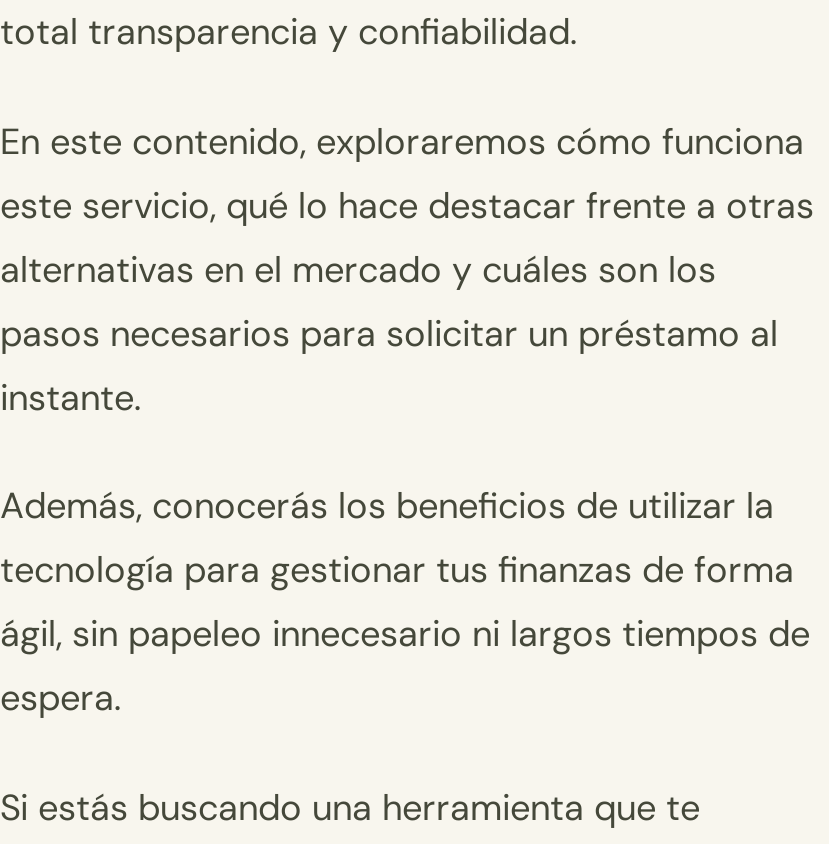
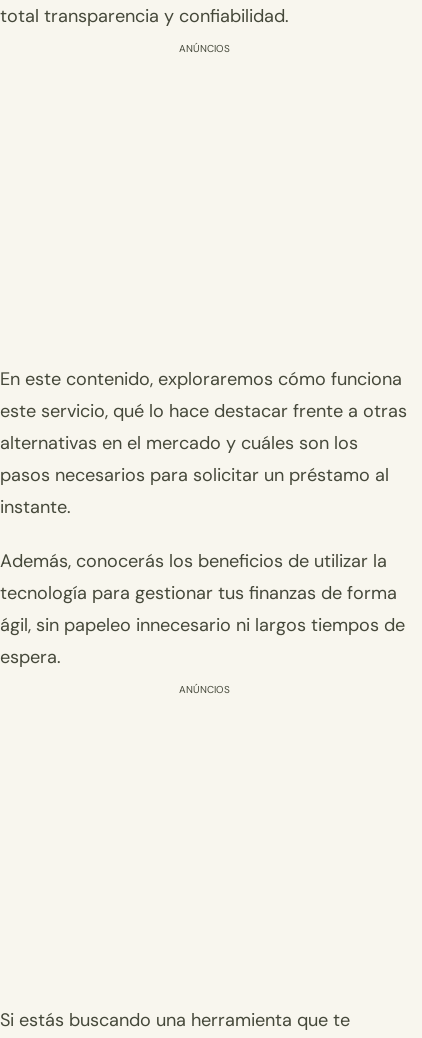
none -> [179,42,230,55] ANÚNCIOS
none -> [179,683,230,696] ANÚNCIOS

